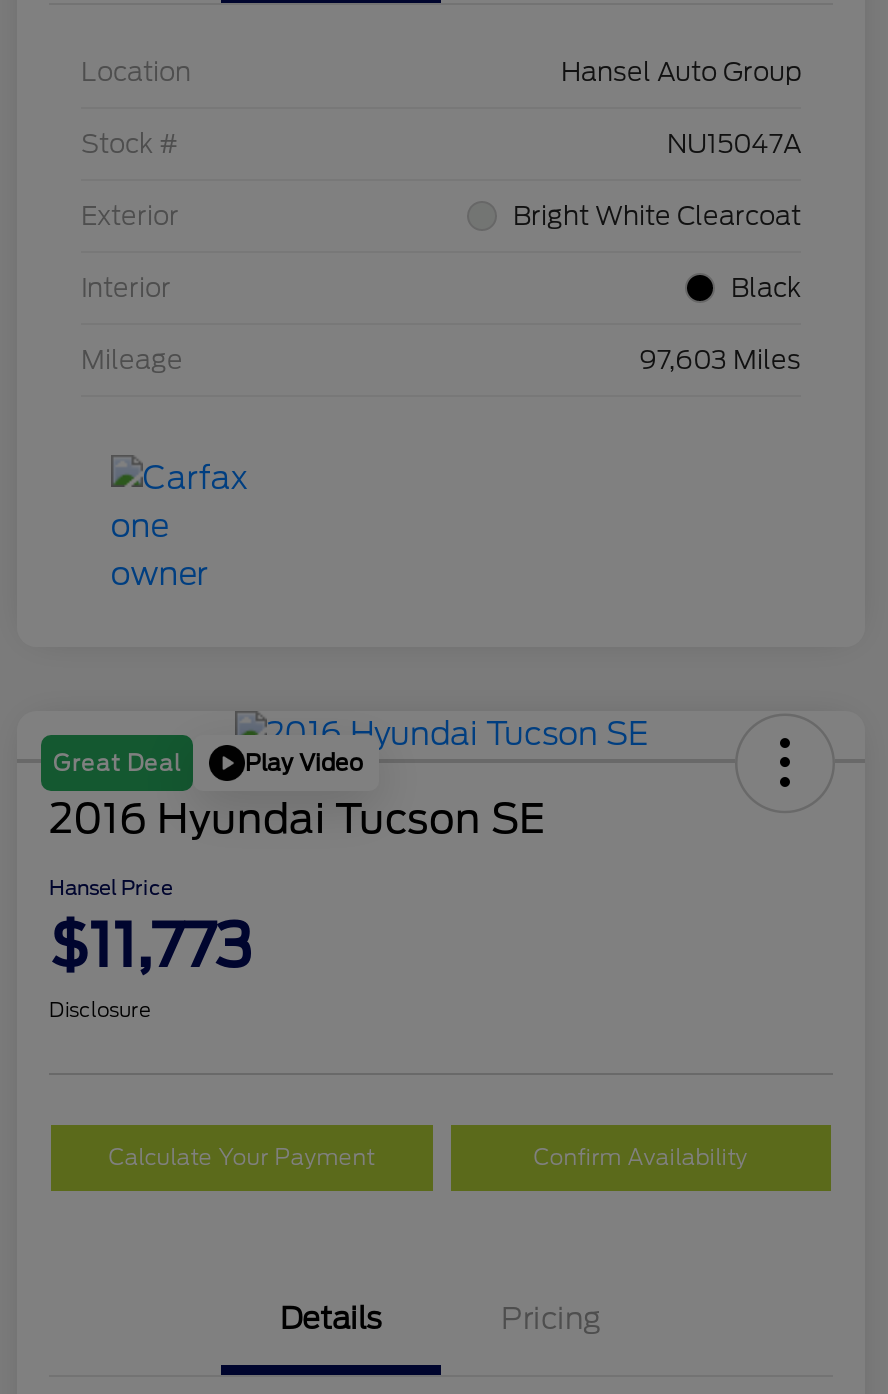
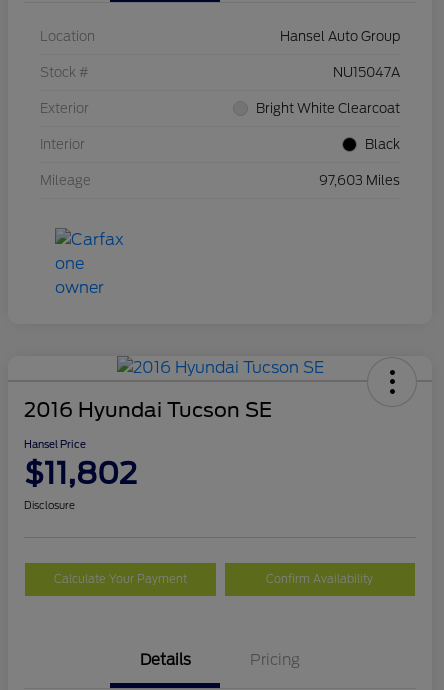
[53,748,363,777] Great Deal | Play Video -> none
[49,909,253,981] $11,773 -> [24,455,137,491] $11,802

